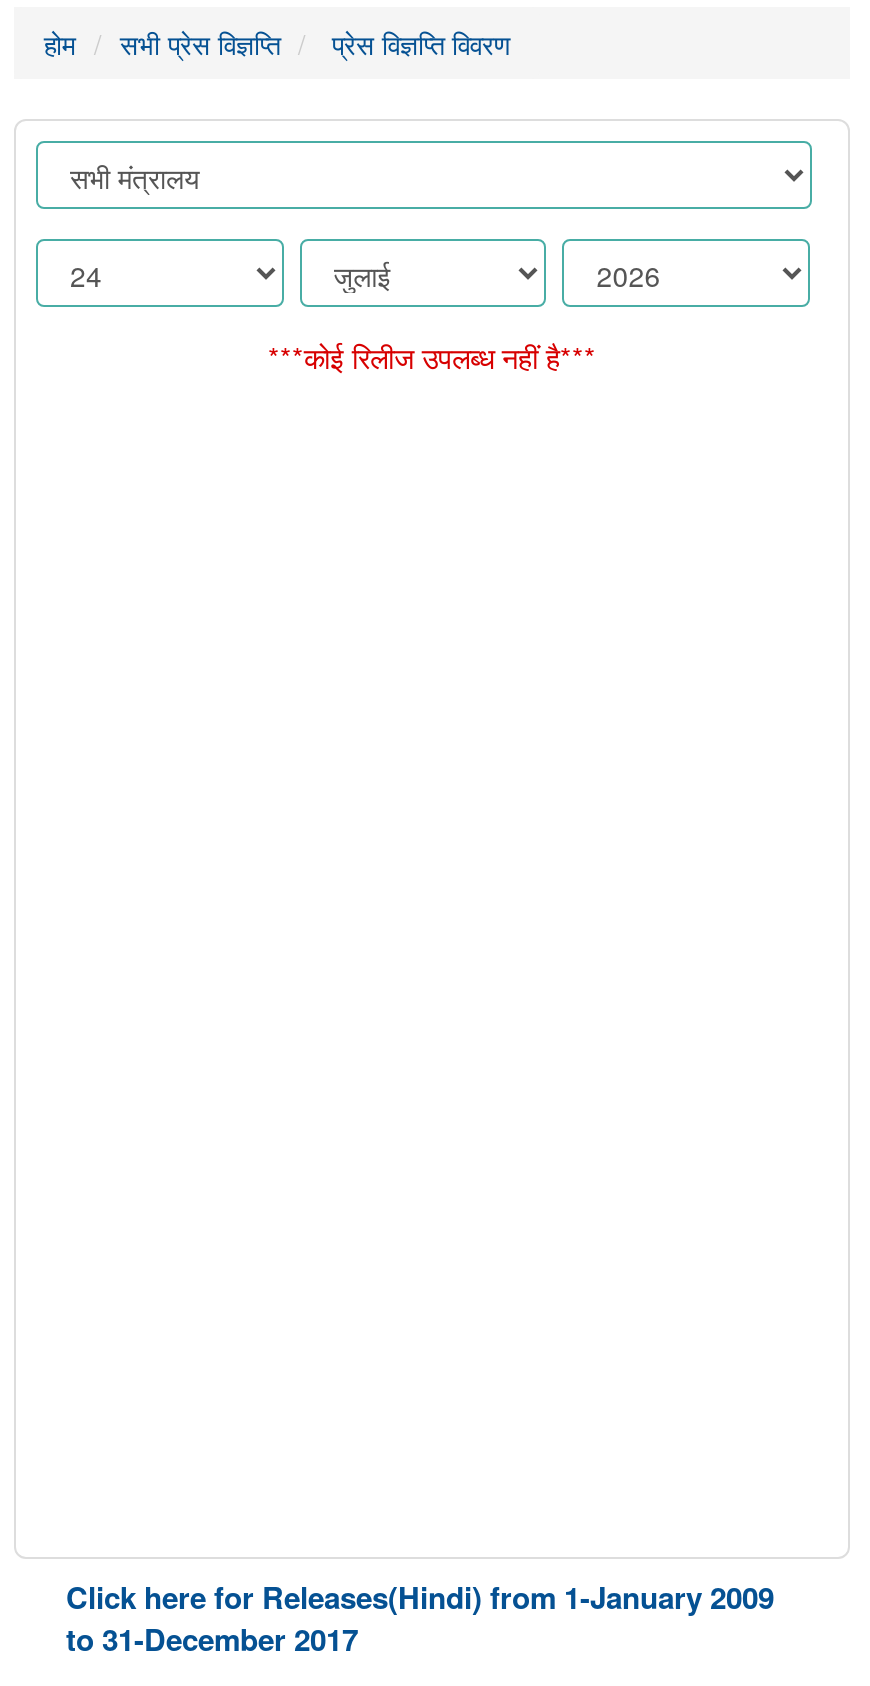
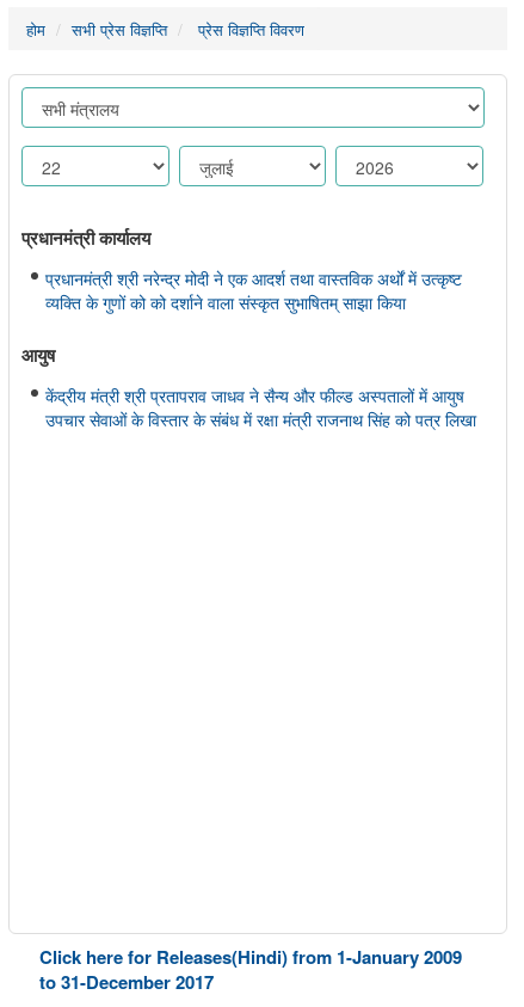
[268,335,596,377] ***कोई रिलीज उपलब्ध नहीं है*** -> [21,225,476,431] प्रधानमंत्री कार्यालय | प्रधानमंत्री श्री नरेन्द्र मोदी ने एक आदर्श तथा वास्तविक अर्थों में उत्कृष्ट | व्यक्ति के गुणों को को दर्शाने वाला संस्कृत सुभाषितम् साझा किया | आयुष | केंद्रीय मंत्री श्री प्रतापराव जाधव ने सैन्य और फील्ड अस्पतालों में आयुष | उपचार सेवाओं के विस्तार के संबंध में रक्षा मंत्री राजनाथ सिंह को पत्र लिखा

